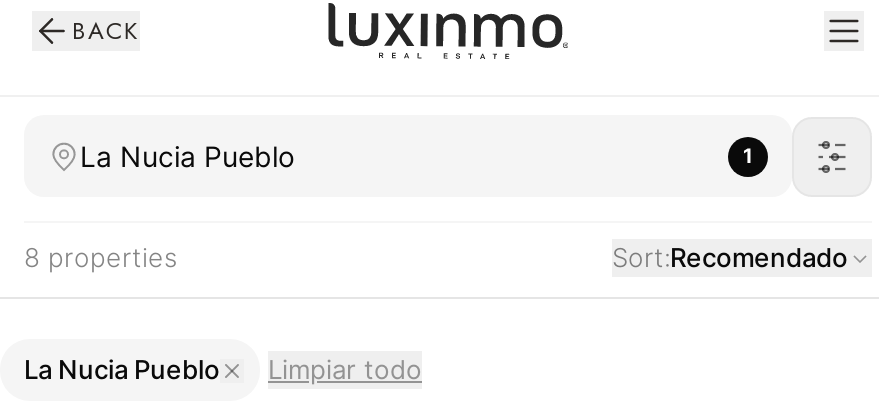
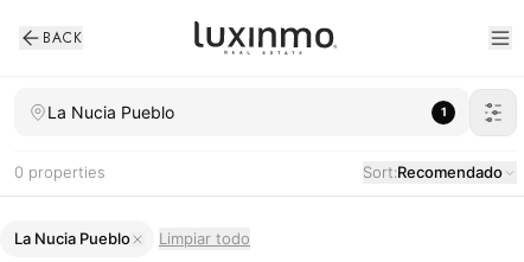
[24,241,178,273] 8 properties -> [14,162,106,181] 0 properties

